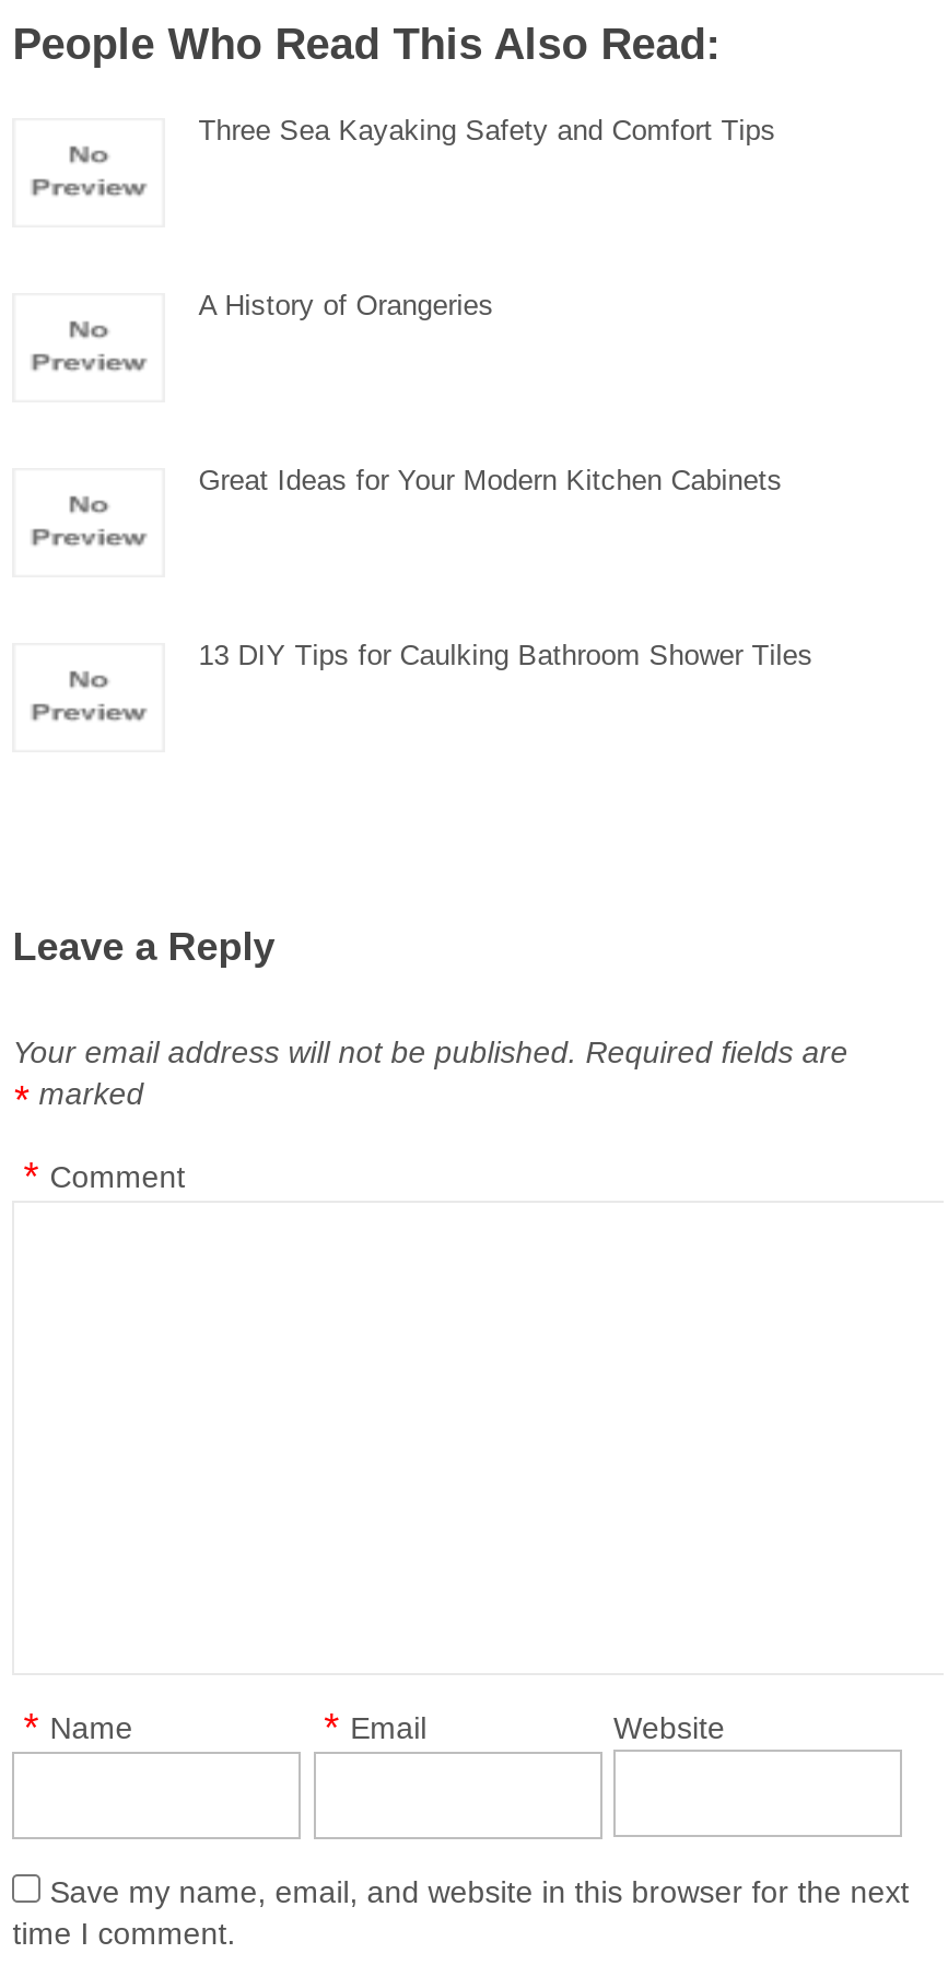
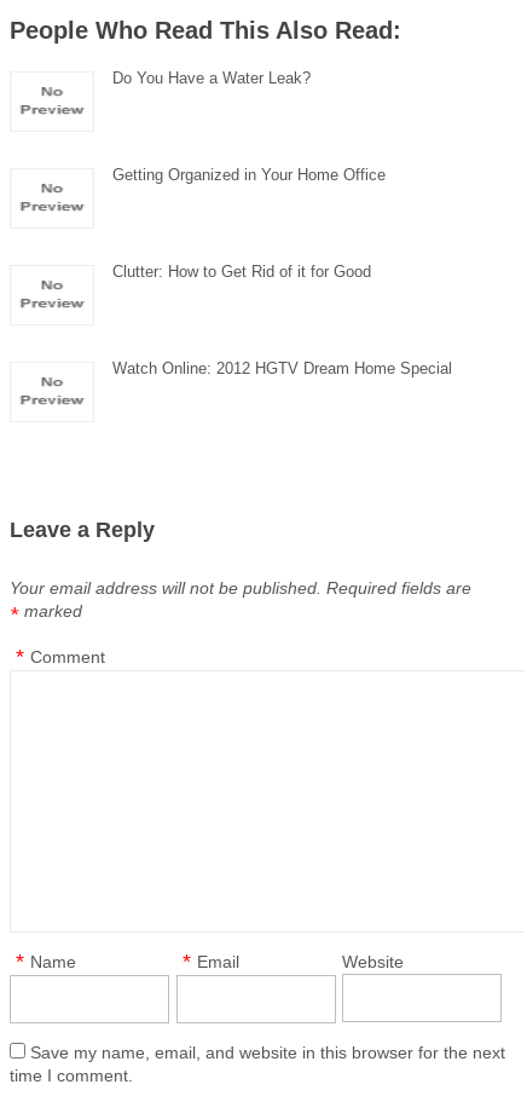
[198,114,776,147] Three Sea Kayaking Safety and Comfort Tips -> [113,69,311,87] Do You Have a Water Leak?
[198,289,494,321] A History of Orangeries -> [113,166,386,184] Getting Organized in Your Home Office
[198,464,782,496] Great Ideas for Your Modern Kitchen Cabinets -> [113,263,371,281] Clutter: How to Get Rid of it for Good
[198,639,813,671] 13 DIY Tips for Caulking Bathroom Shower Tiles -> [113,359,452,377] Watch Online: 2012 HGTV Dream Home Special

